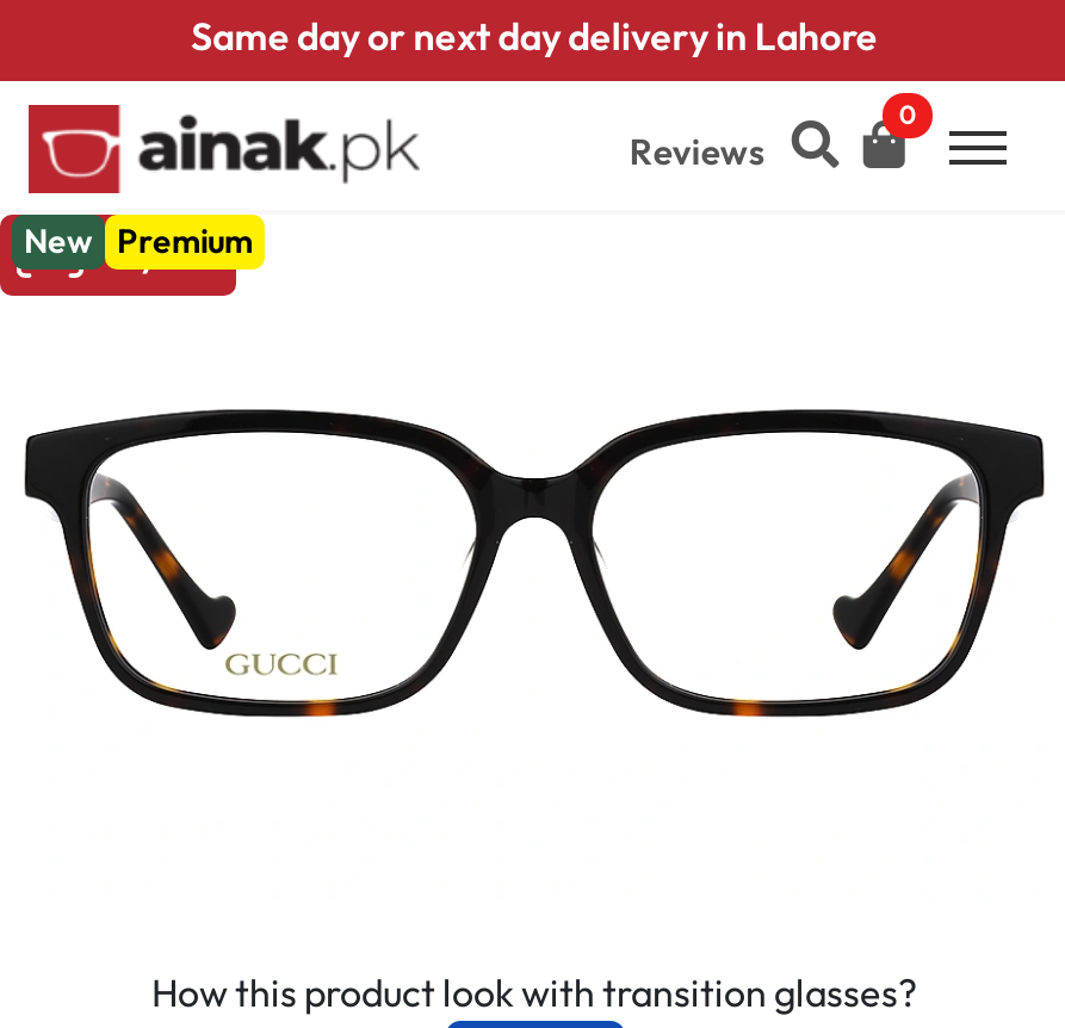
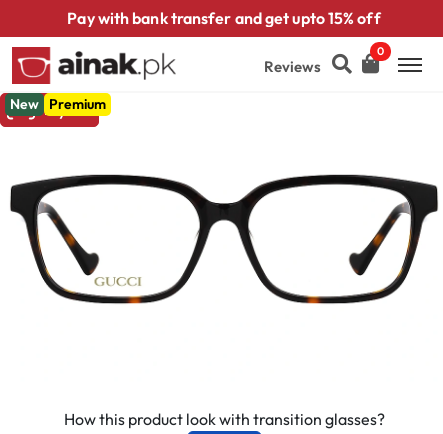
[191,12,878,60] Same day or next day delivery in Lahore -> [67,8,381,28] Pay with bank transfer and get upto 15% off

